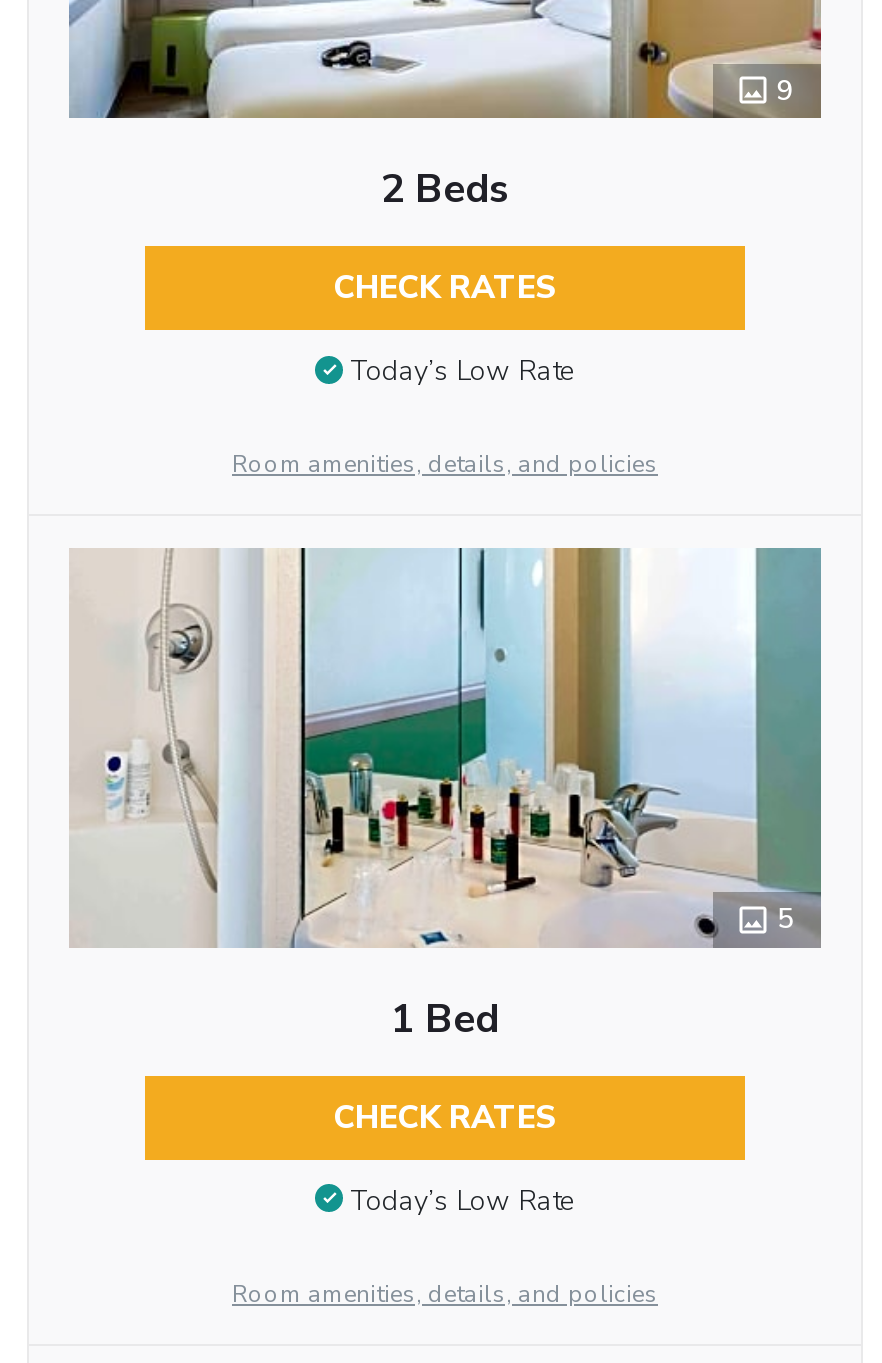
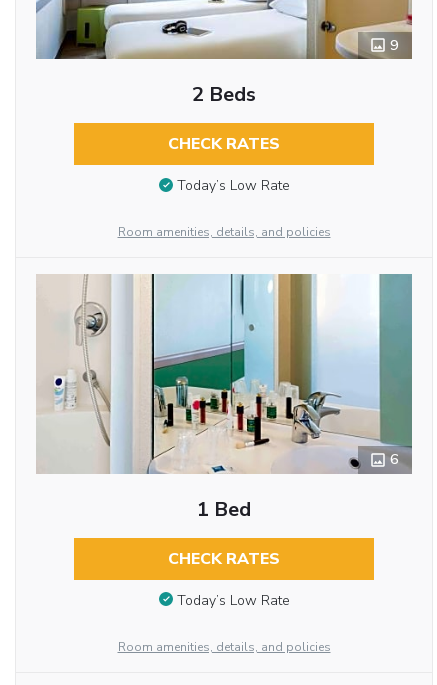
[777,901,793,939] 5 -> [390,450,398,469] 6

